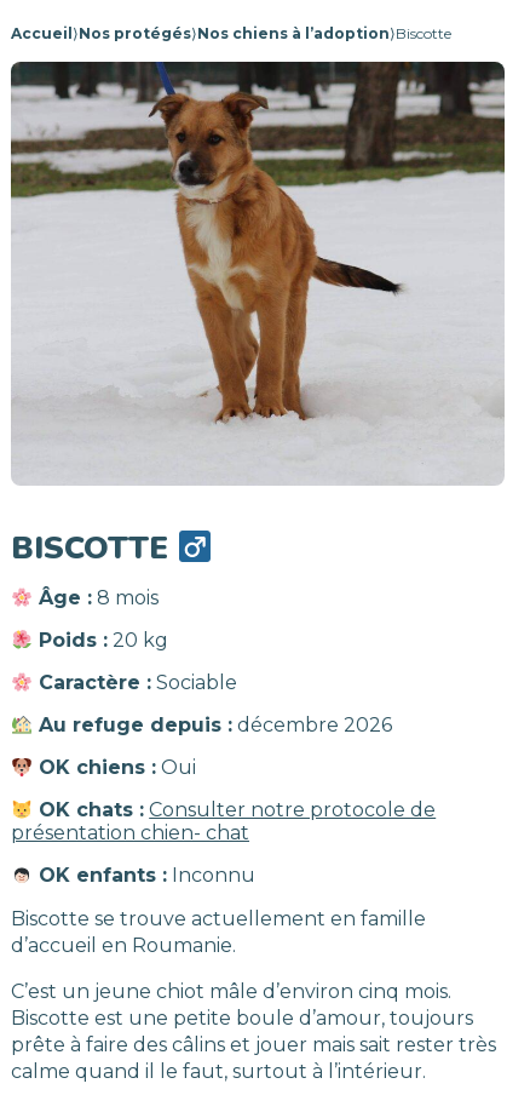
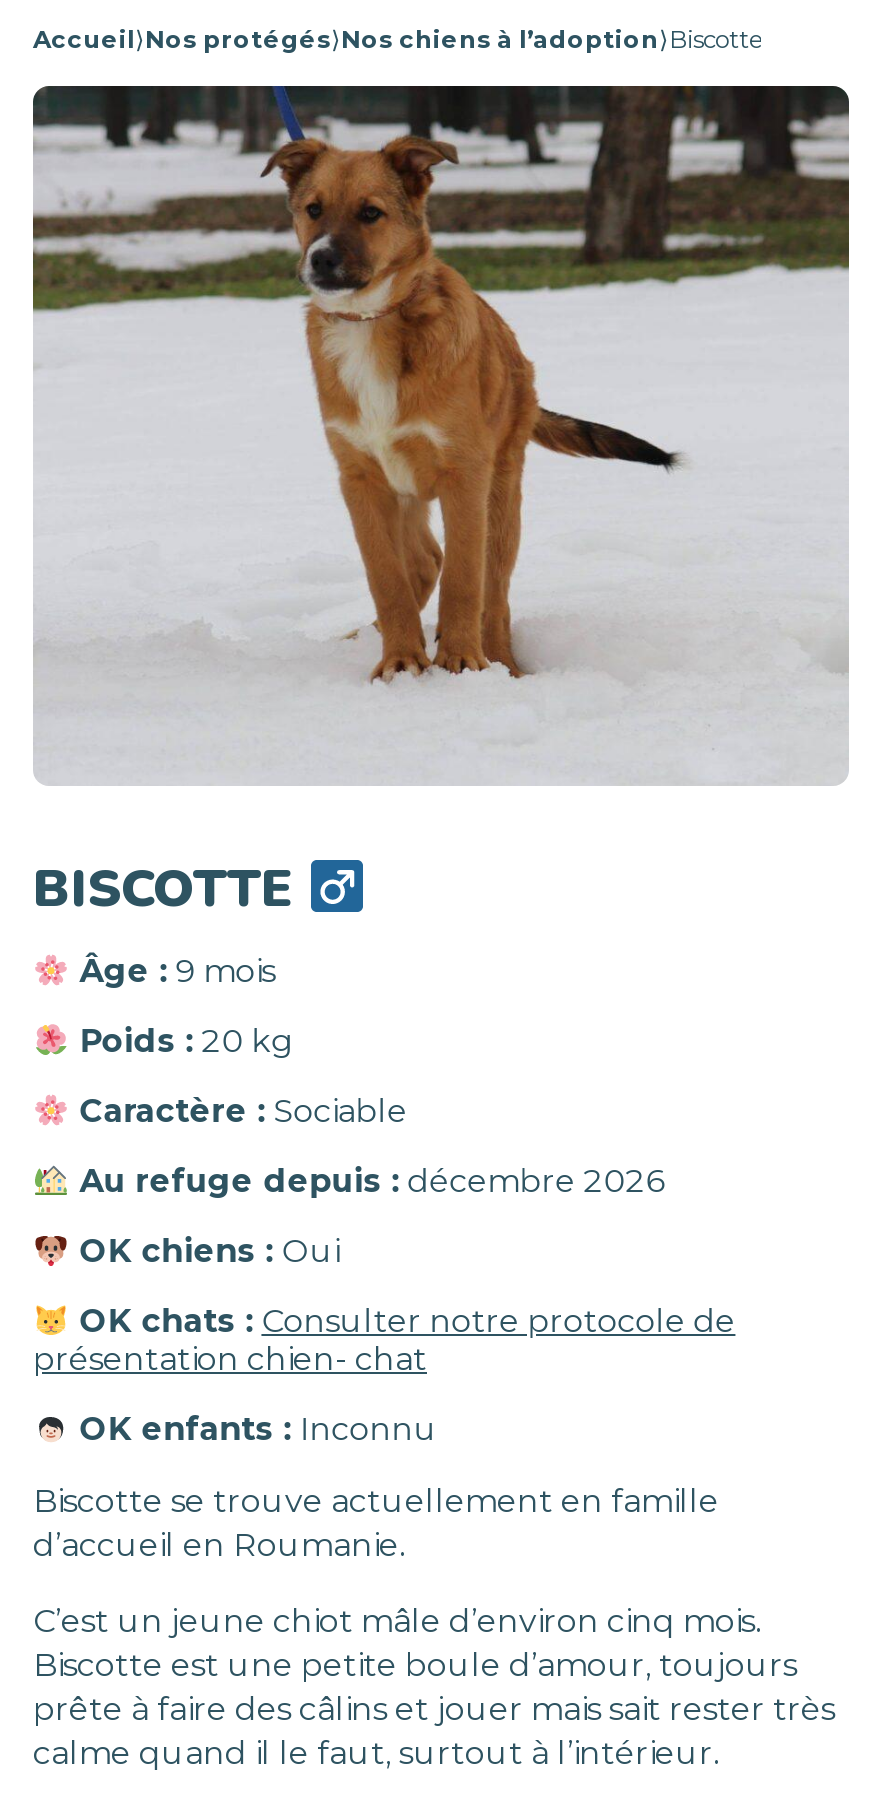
[33,586,159,609] Âge : 8 mois -> [69,952,275,990] Âge : 9 mois

